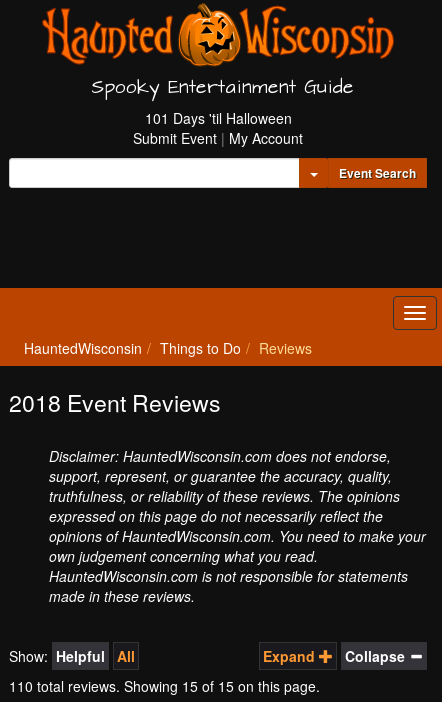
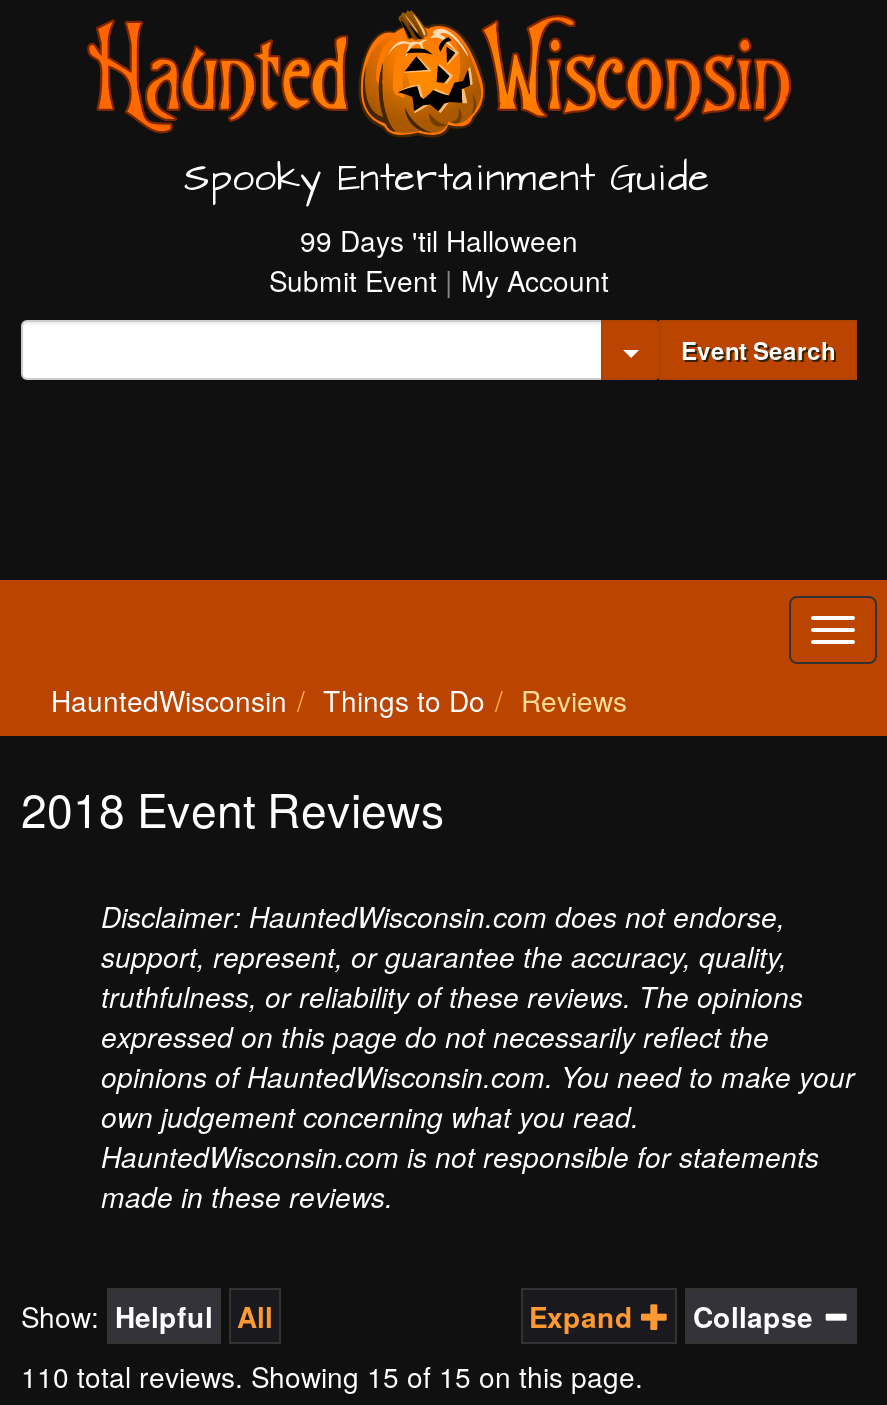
[144,108,291,128] 101 Days 'til Halloween -> [300,220,578,260] 99 Days 'til Halloween

